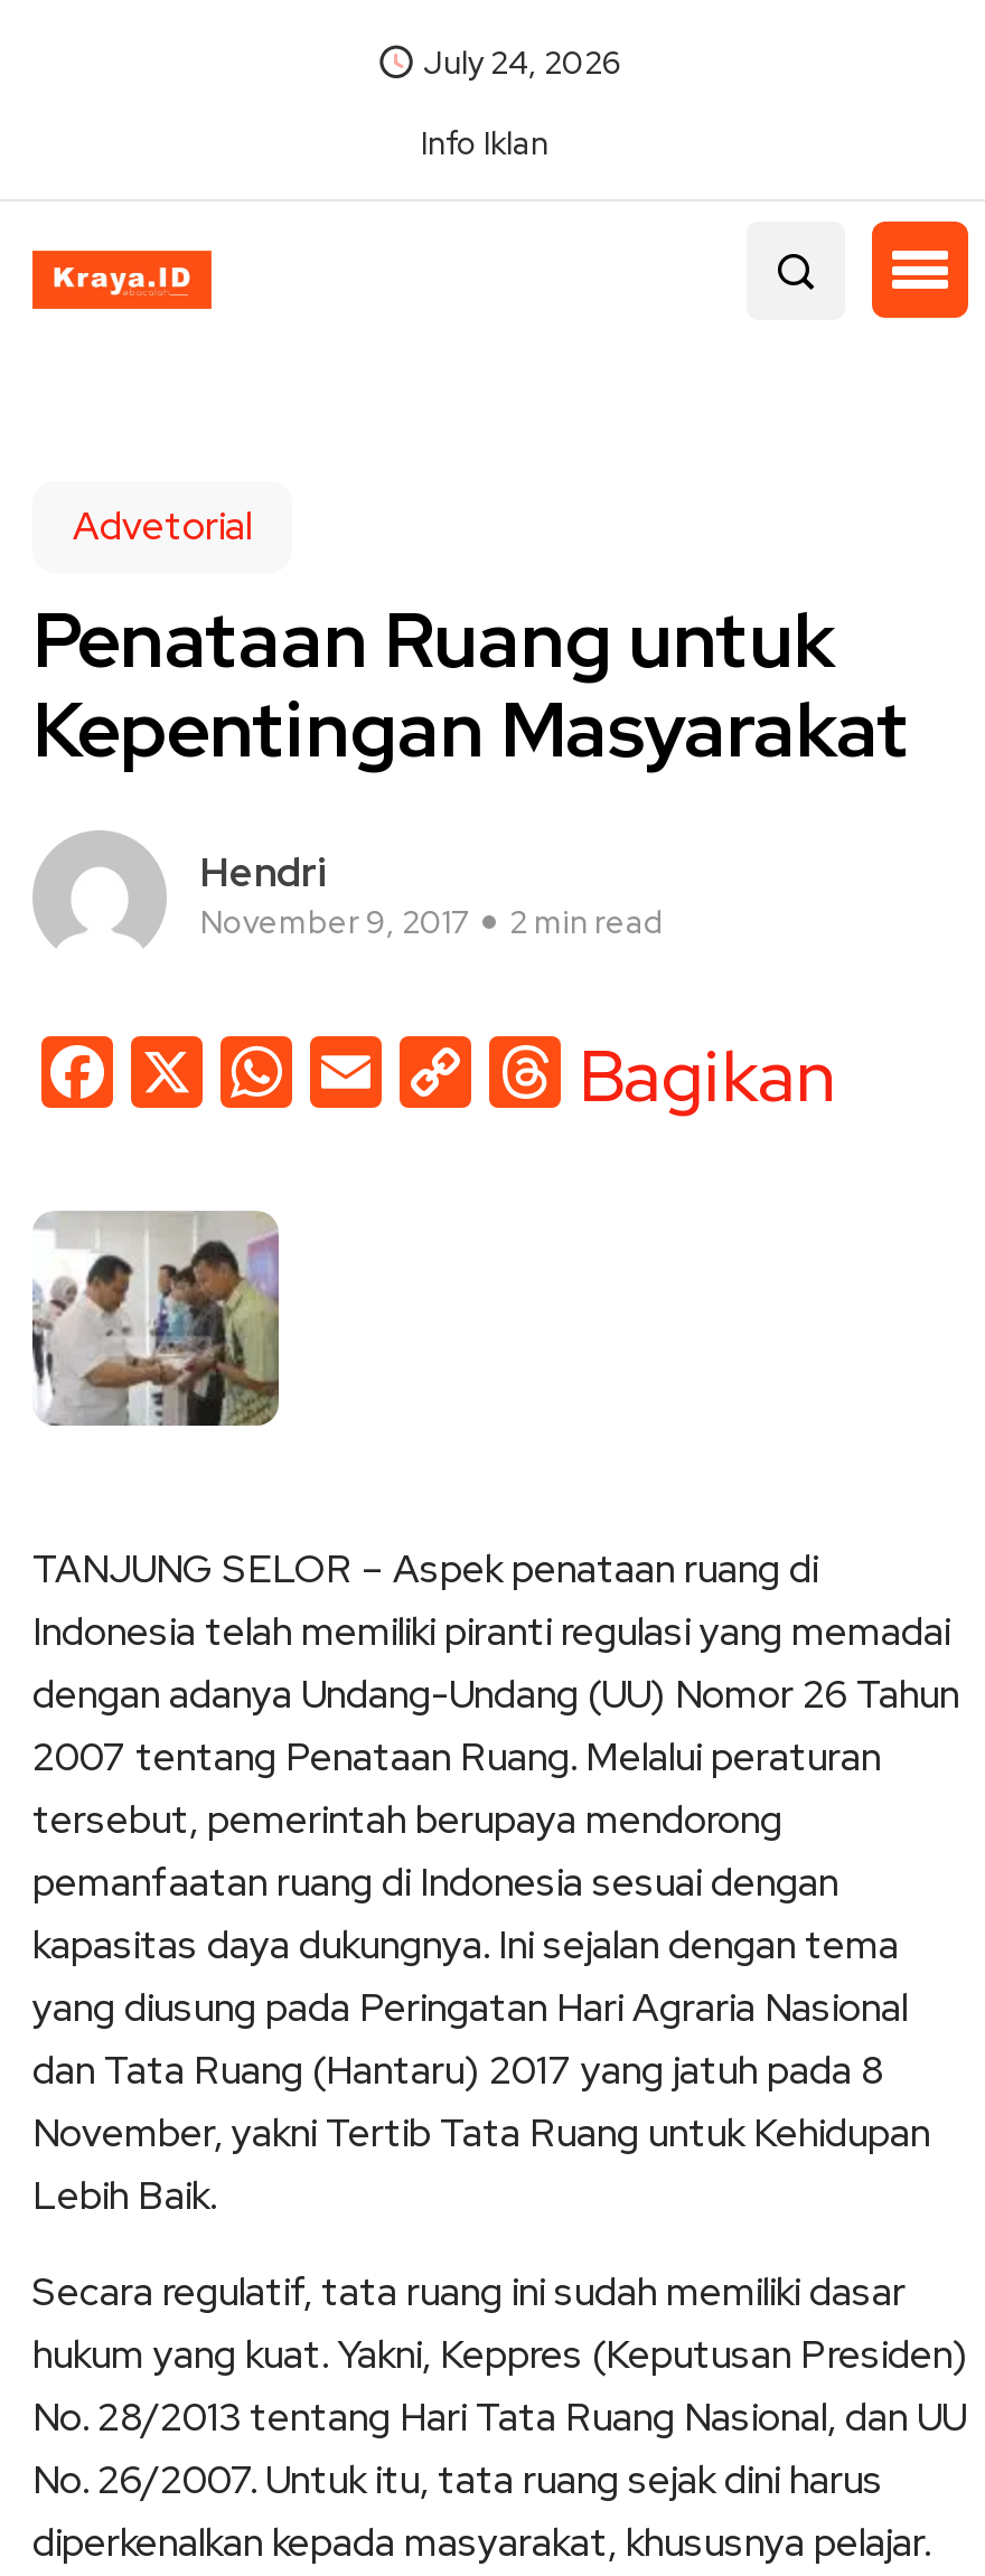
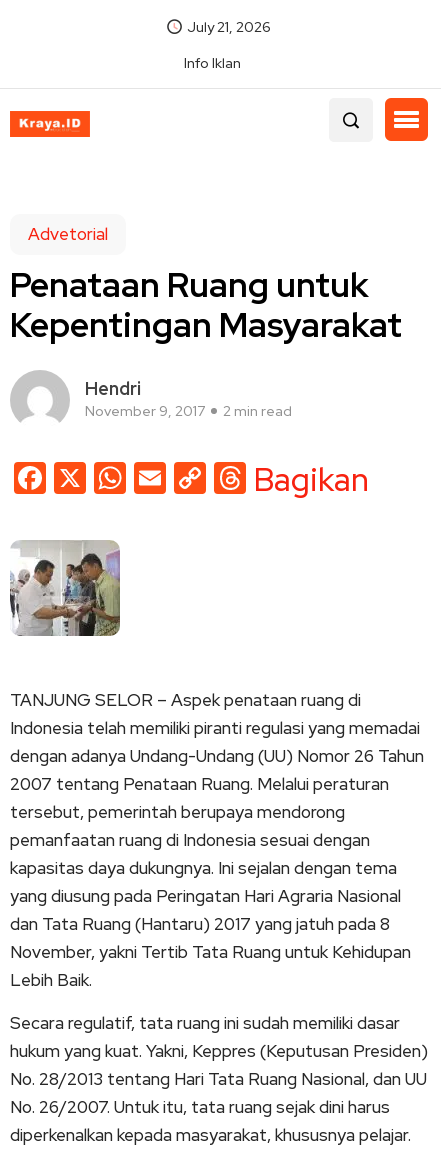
[423,43,622,83] July 24, 2026 -> [187,18,271,36] July 21, 2026

